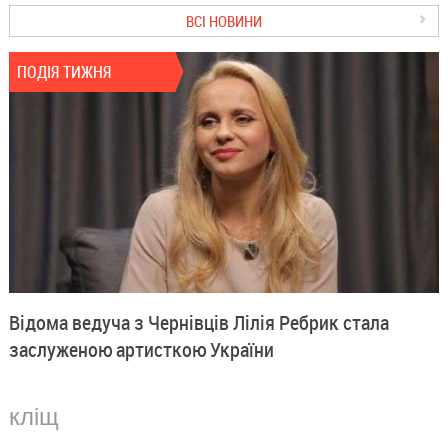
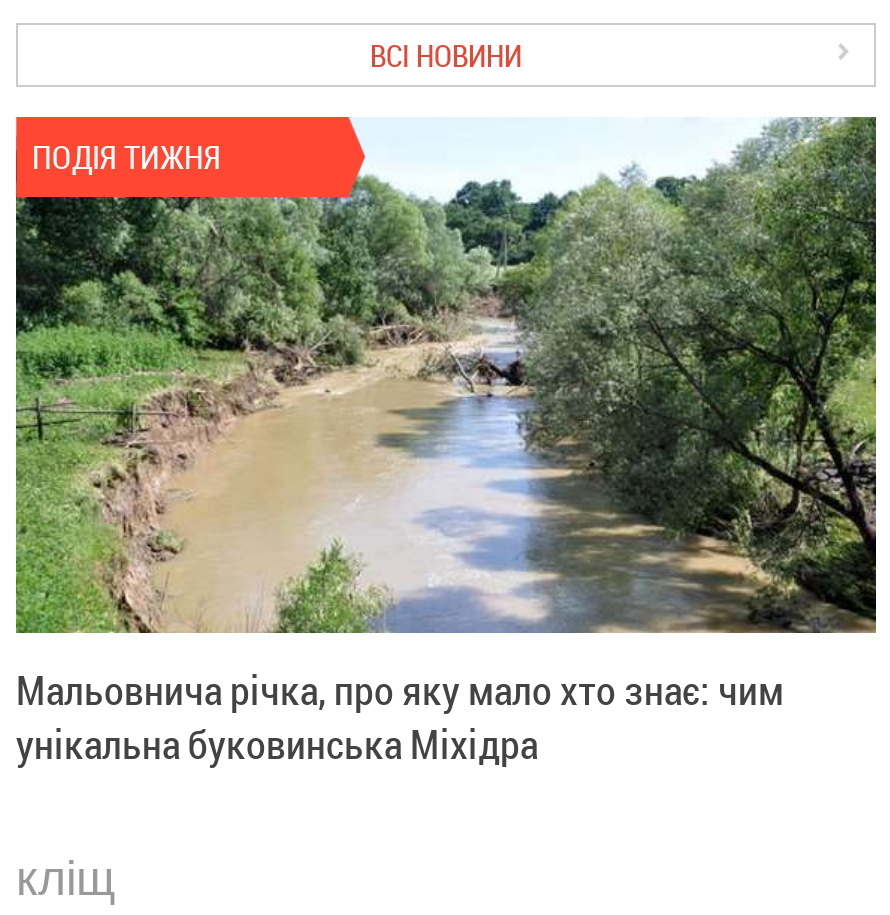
[8,51,440,363] [image] | Відома ведуча з Чернівців Лілія Ребрик стала | заслуженою артисткою України -> [14,117,878,771] [image] | Мальовнича річка, про яку мало хто знає: чим | унікальна буковинська Міхідра

